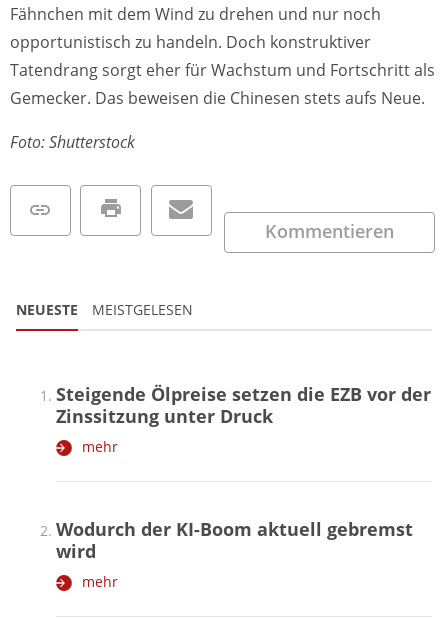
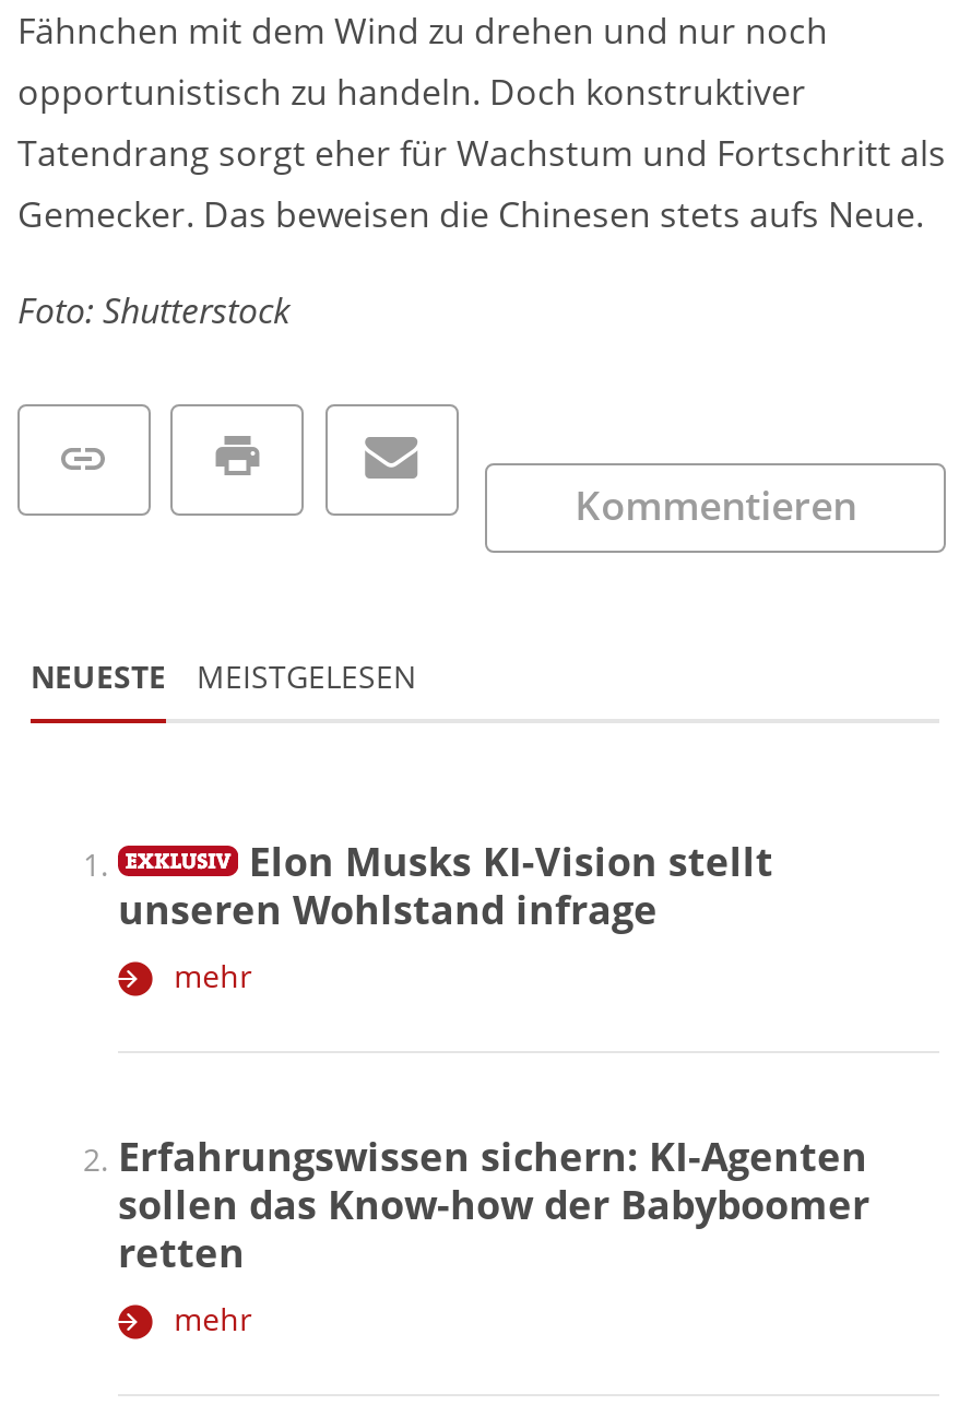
[56,382,431,428] Steigende Ölpreise setzen die EZB vor der | Zinssitzung unter Druck -> [118,834,773,935] Elon Musks KI-Vision stellt | unseren Wohlstand infrage
[56,517,413,563] Wodurch der KI-Boom aktuell gebremst | wird -> [118,1129,869,1278] Erfahrungswissen sichern: KI-Agenten | sollen das Know-how der Babyboomer | retten

